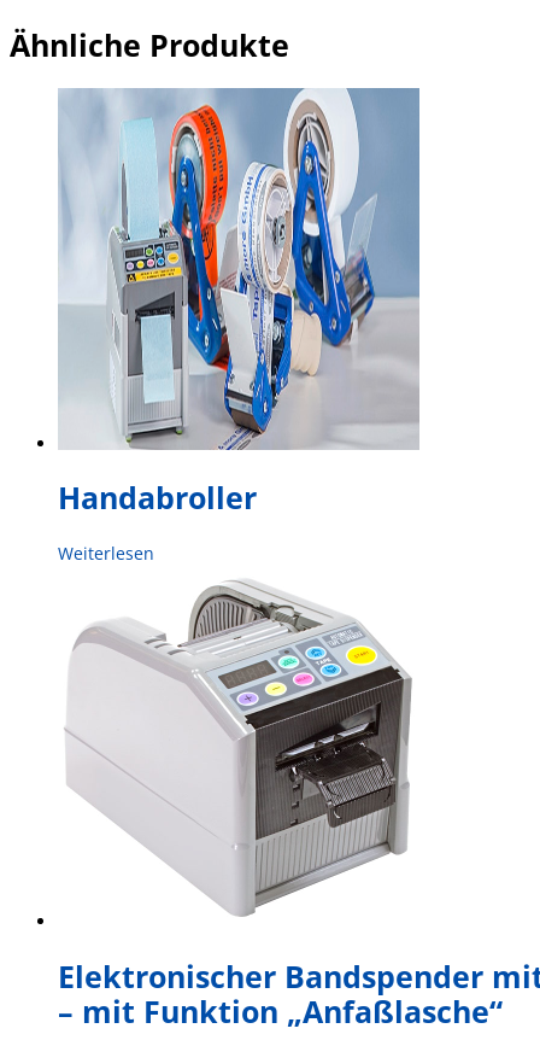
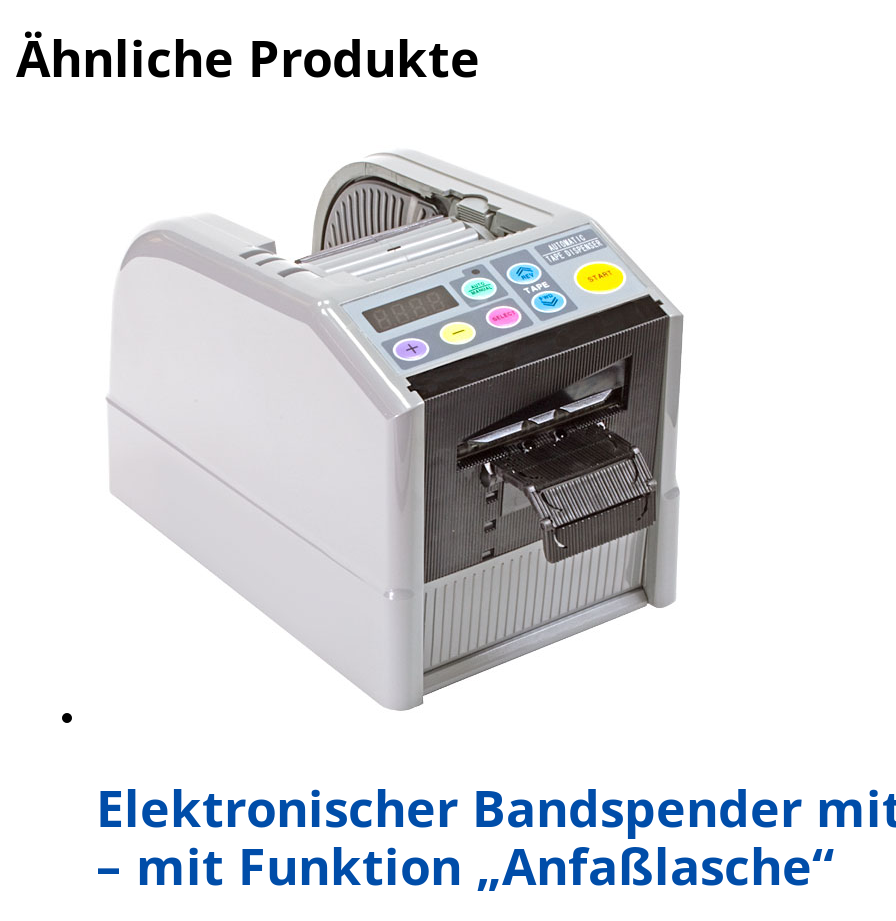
[58,87,421,565] [image] | Handabroller | Weiterlesen -> none

